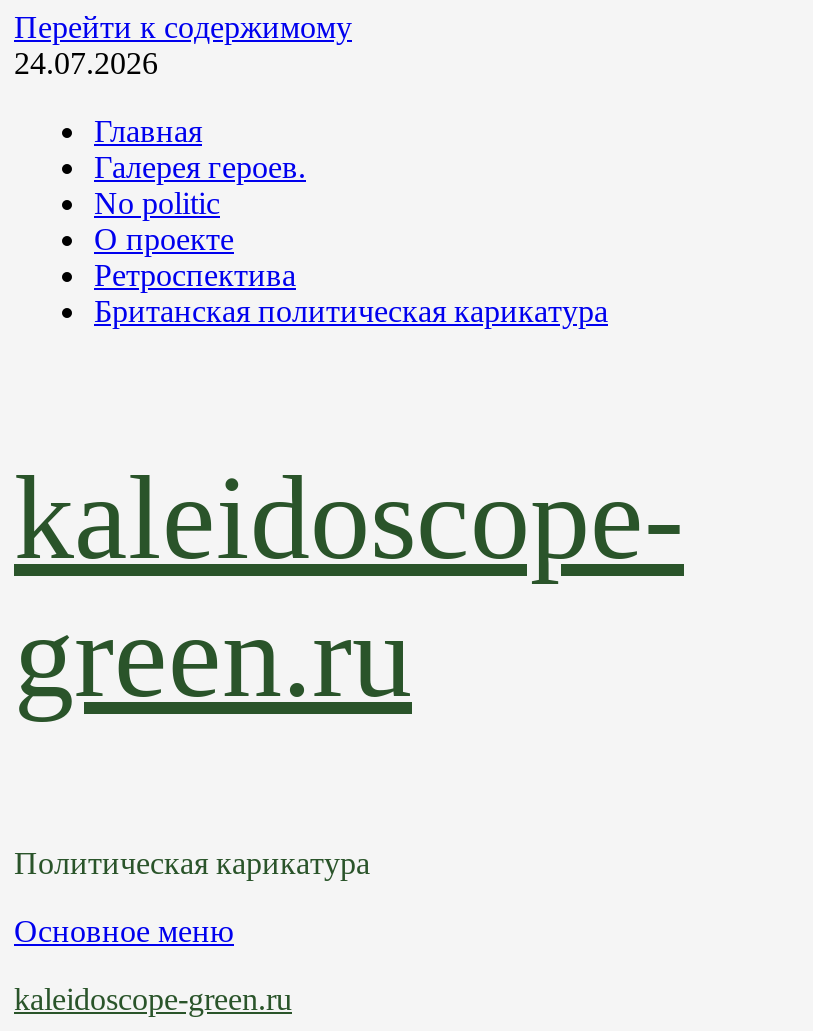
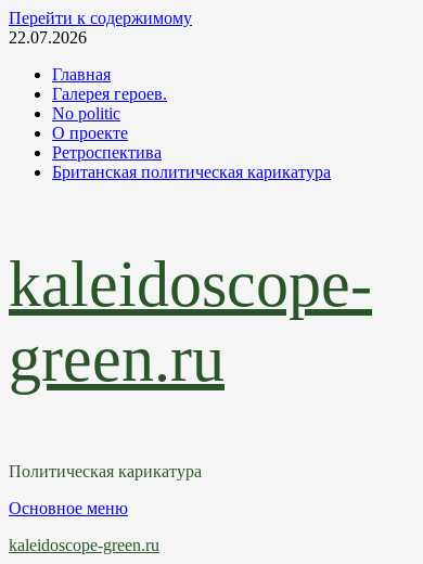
[14,46,158,80] 24.07.2026 -> [9,28,87,47] 22.07.2026

